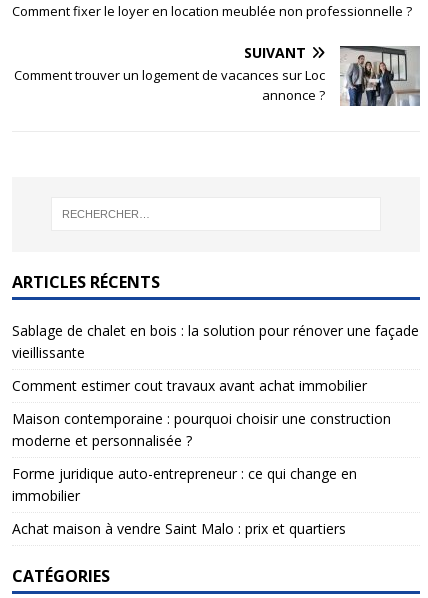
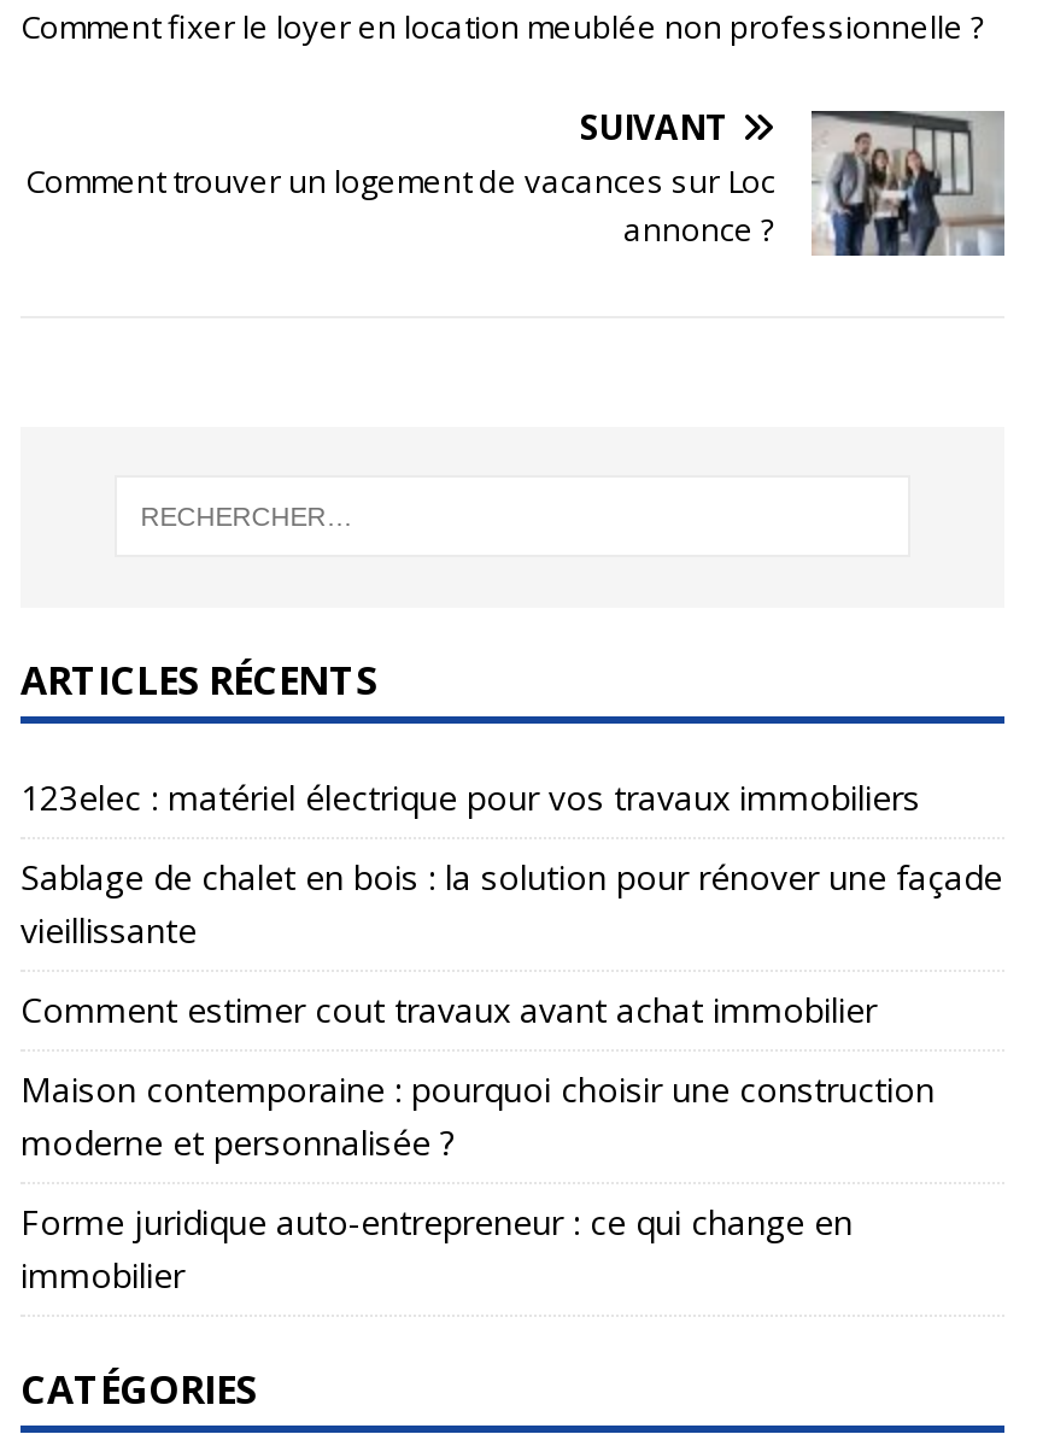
none -> [20,773,920,819] 123elec : matériel électrique pour vos travaux immobiliers
moved [12,320,419,504] -> [20,853,1002,1296]: Sablage de chalet en bois : la solution pour rénover une façade | vieillissante | Comment estimer cout travaux avant achat immobilier | Maison contemporaine : pourquoi choisir une construction | moderne et personnalisée ? | Forme juridique auto-entrepreneur : ce qui change en | immobilier
[12,518,346,537] Achat maison à vendre Saint Malo : prix et quartiers -> none

